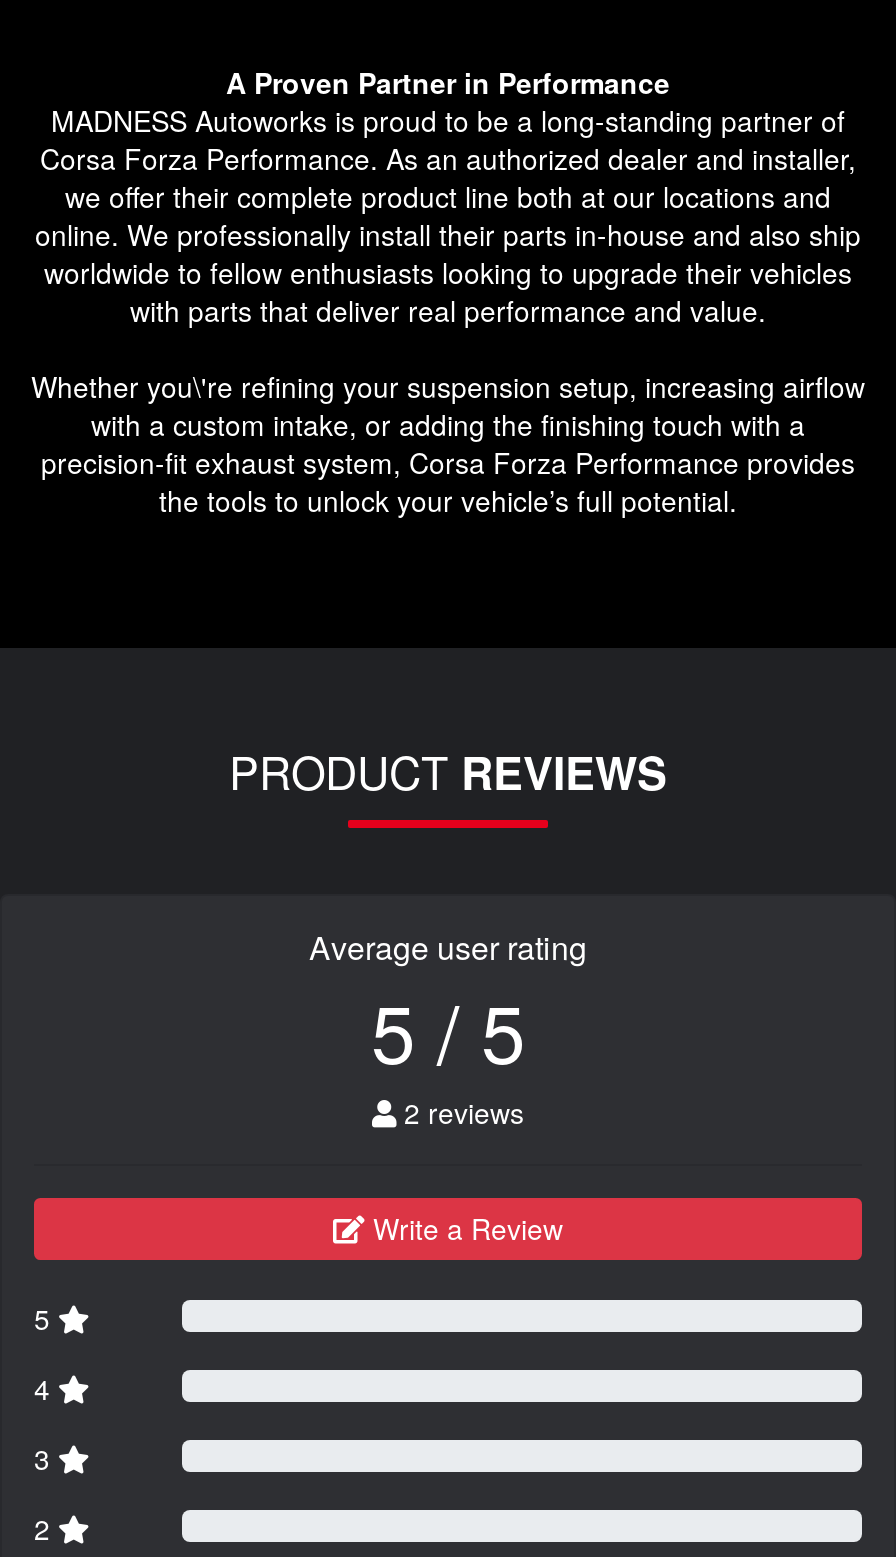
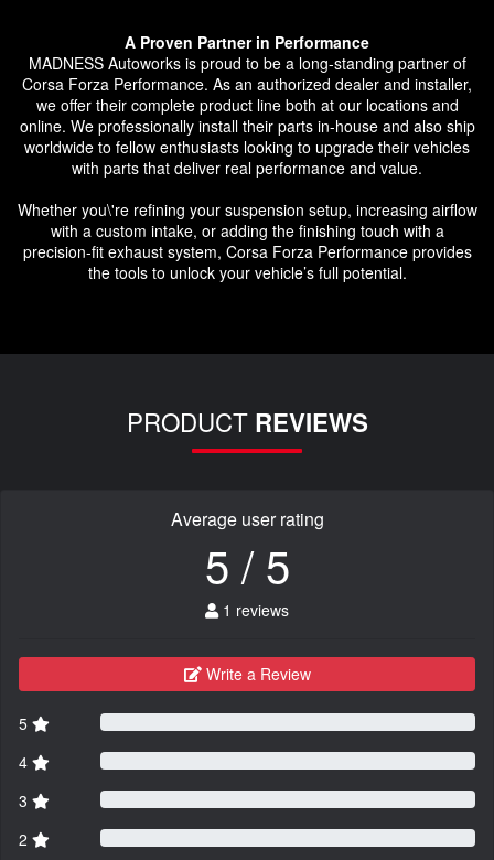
[396,1092,524,1132] 2 reviews -> [218,599,289,621] 1 reviews

